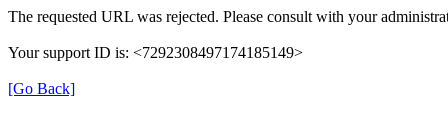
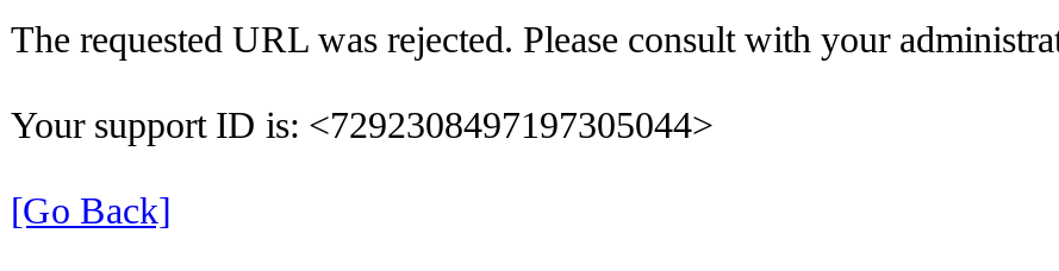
[8,44,303,61] Your support ID is: <7292308497174185149> -> [11,105,714,145] Your support ID is: <7292308497197305044>

